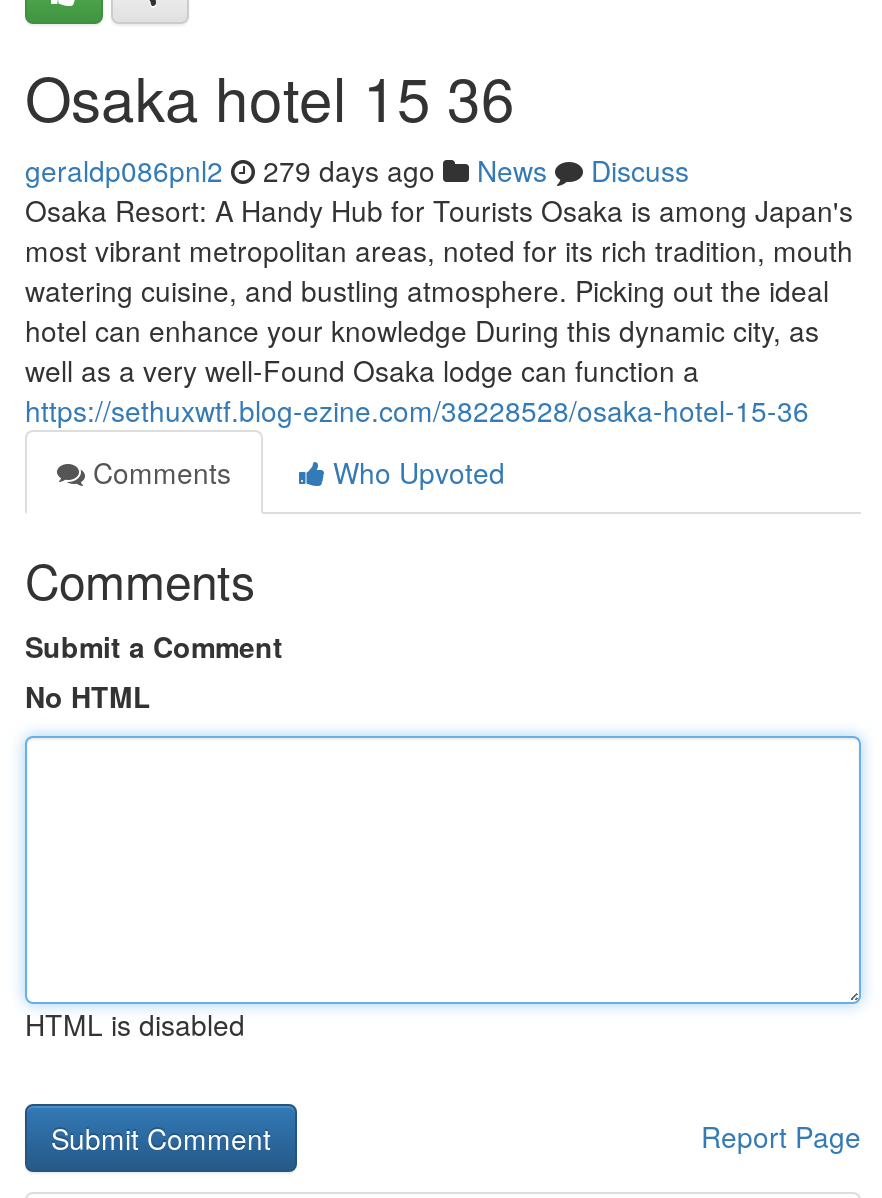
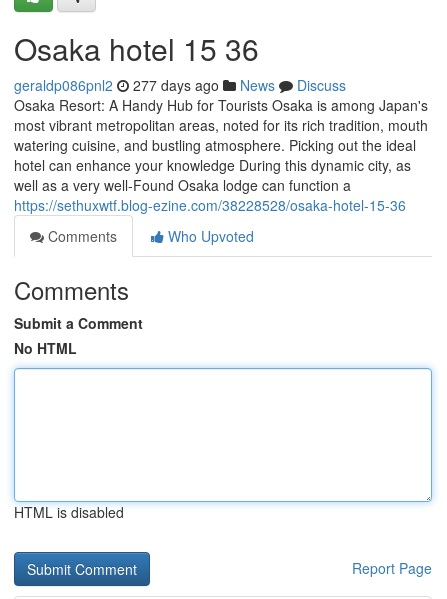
[25,150,689,190] geraldp086pnl2 279 days ago News Discuss -> [14,75,346,95] geraldp086pnl2 277 days ago News Discuss

